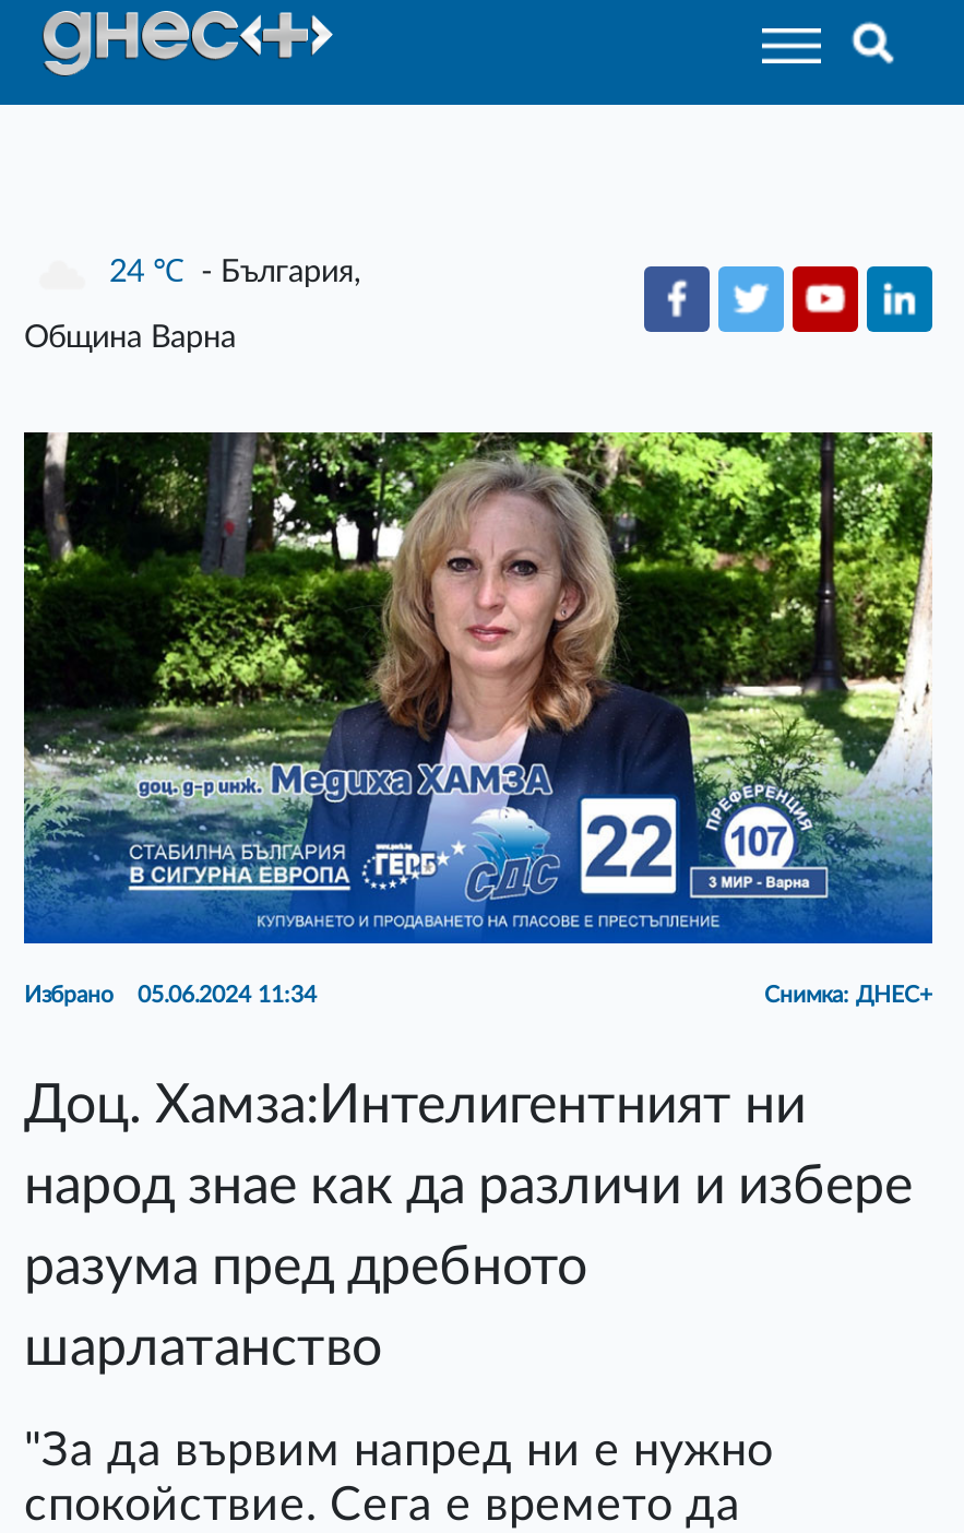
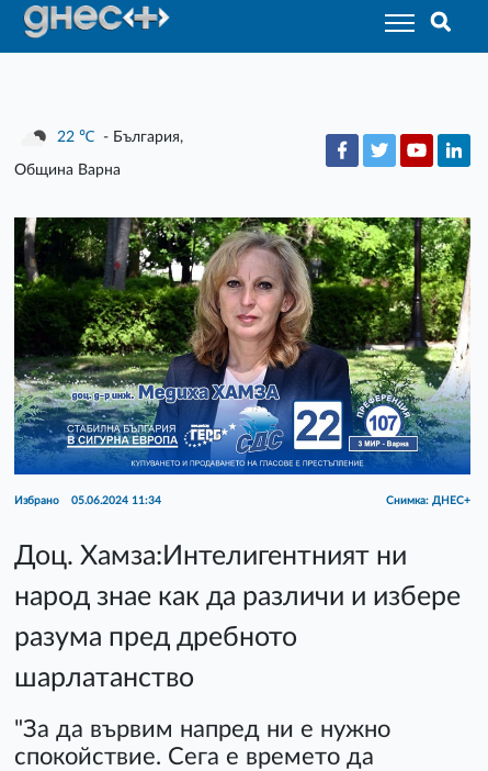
[109,256,360,288] 24 ℃ - България, -> [57,129,183,145] 22 ℃ - България,

